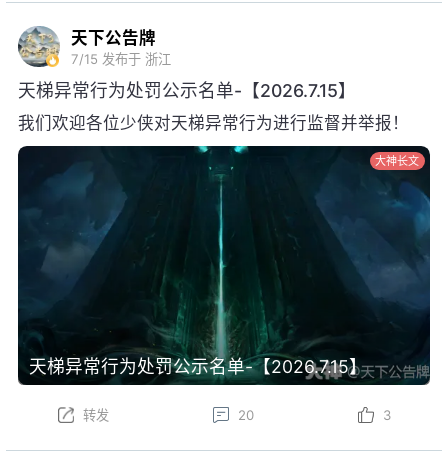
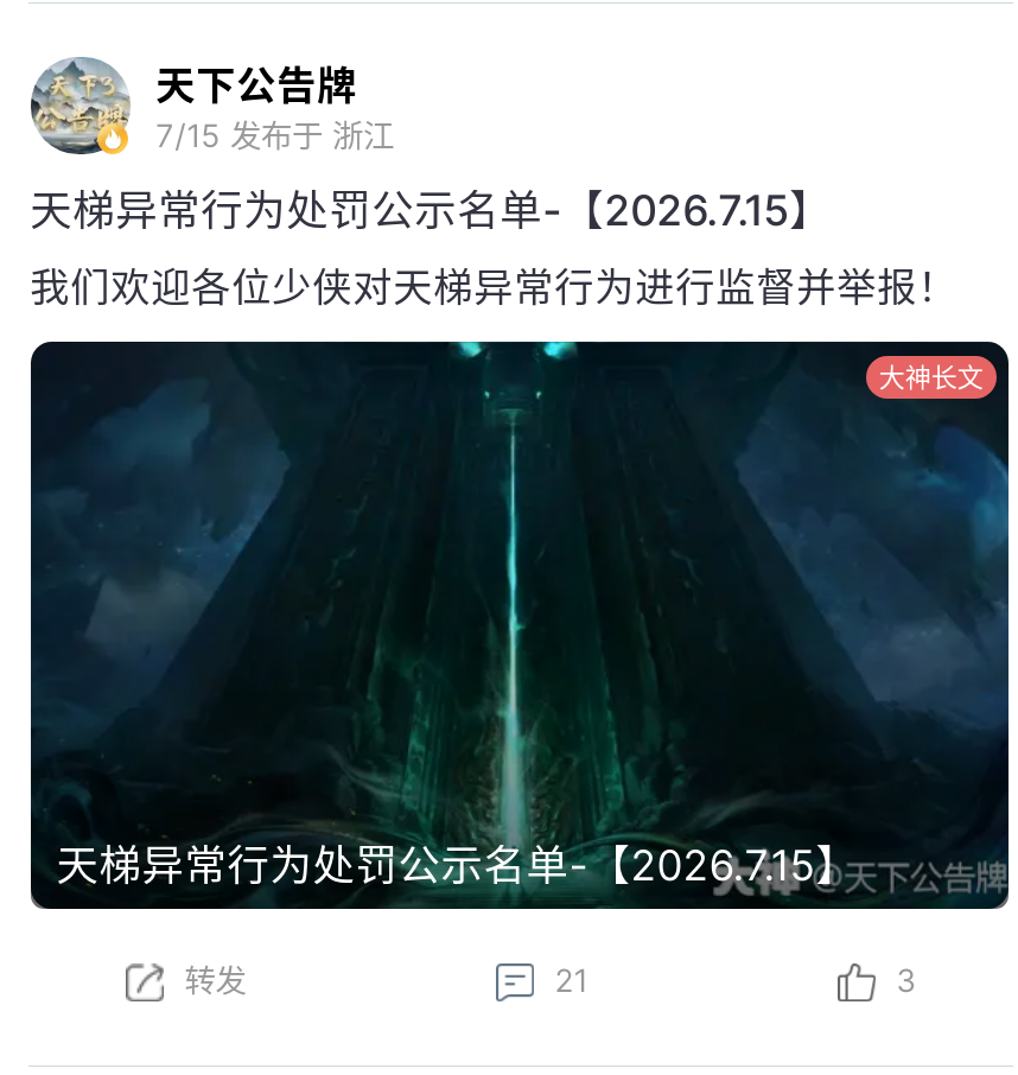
[238,407,254,423] 20 -> [555,961,588,999] 21

